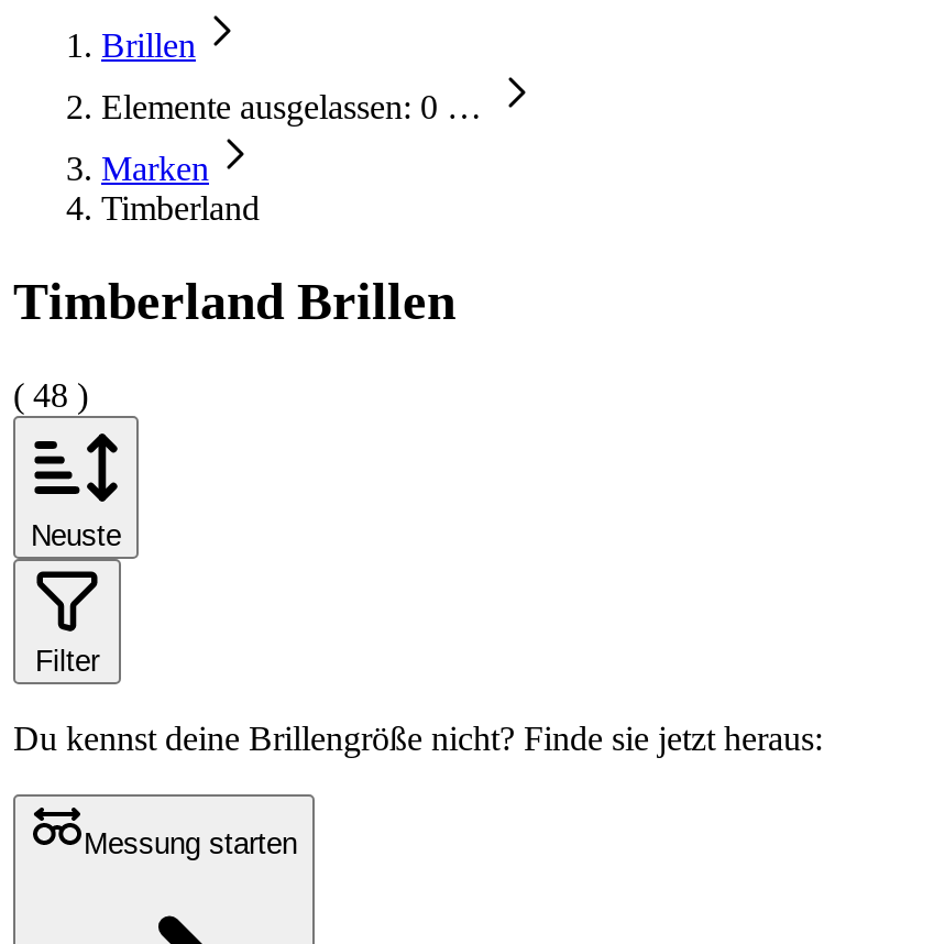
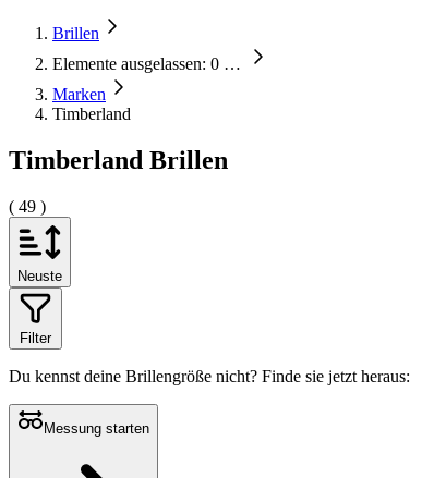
[13,377,88,414] ( 48 ) -> [9,197,46,216] ( 49 )

